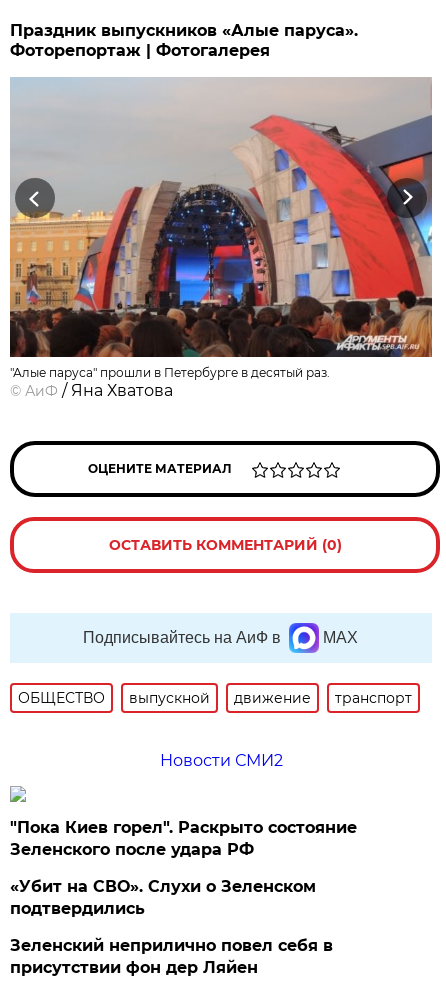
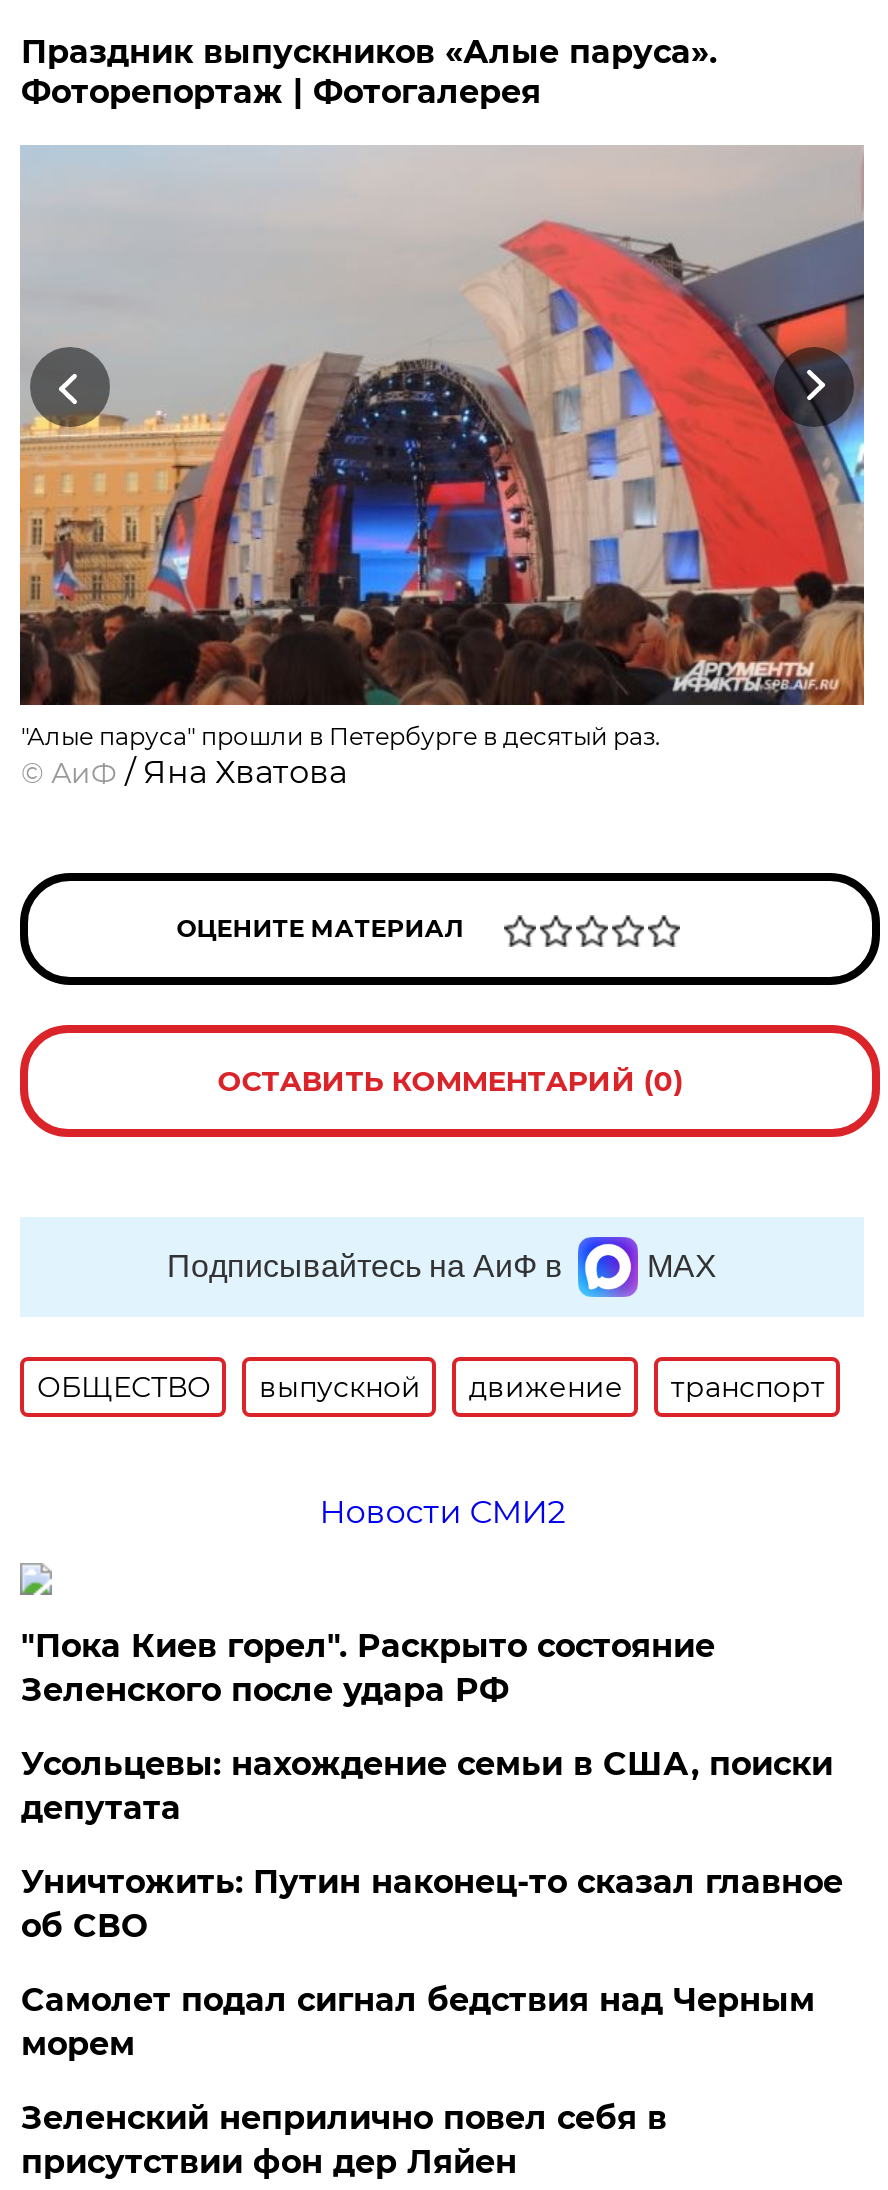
[10,877,316,918] «Убит на СВО». Слухи о Зеленском | подтвердились -> [21,1745,843,2063] Усольцевы: нахождение семьи в США, поиски | депутата | Уничтожить: Путин наконец-то сказал главное | об СВО | Самолет подал сигнал бедствия над Черным | морем

